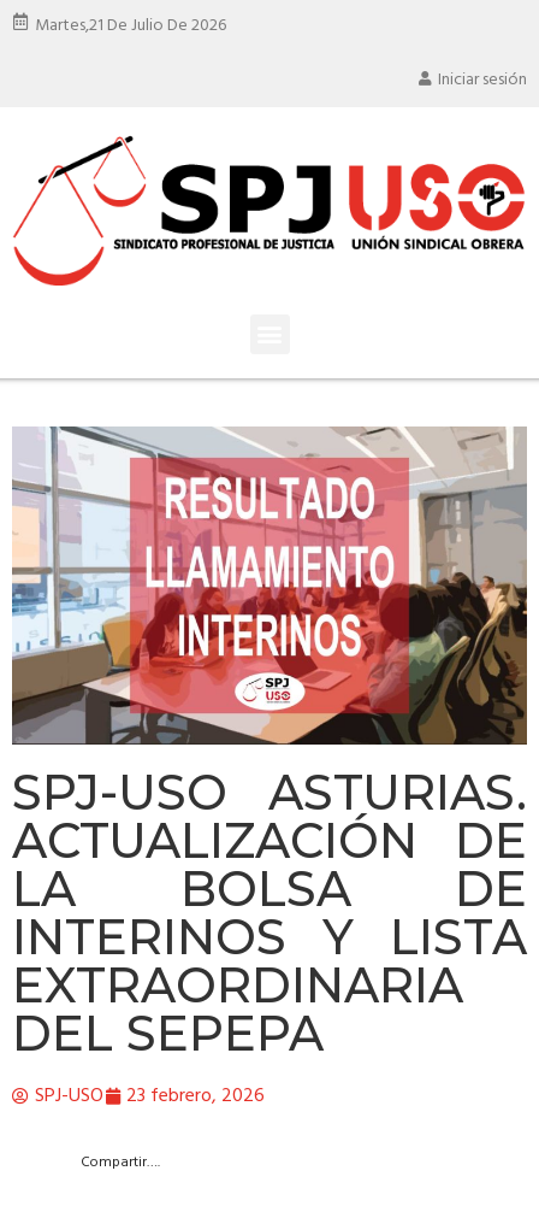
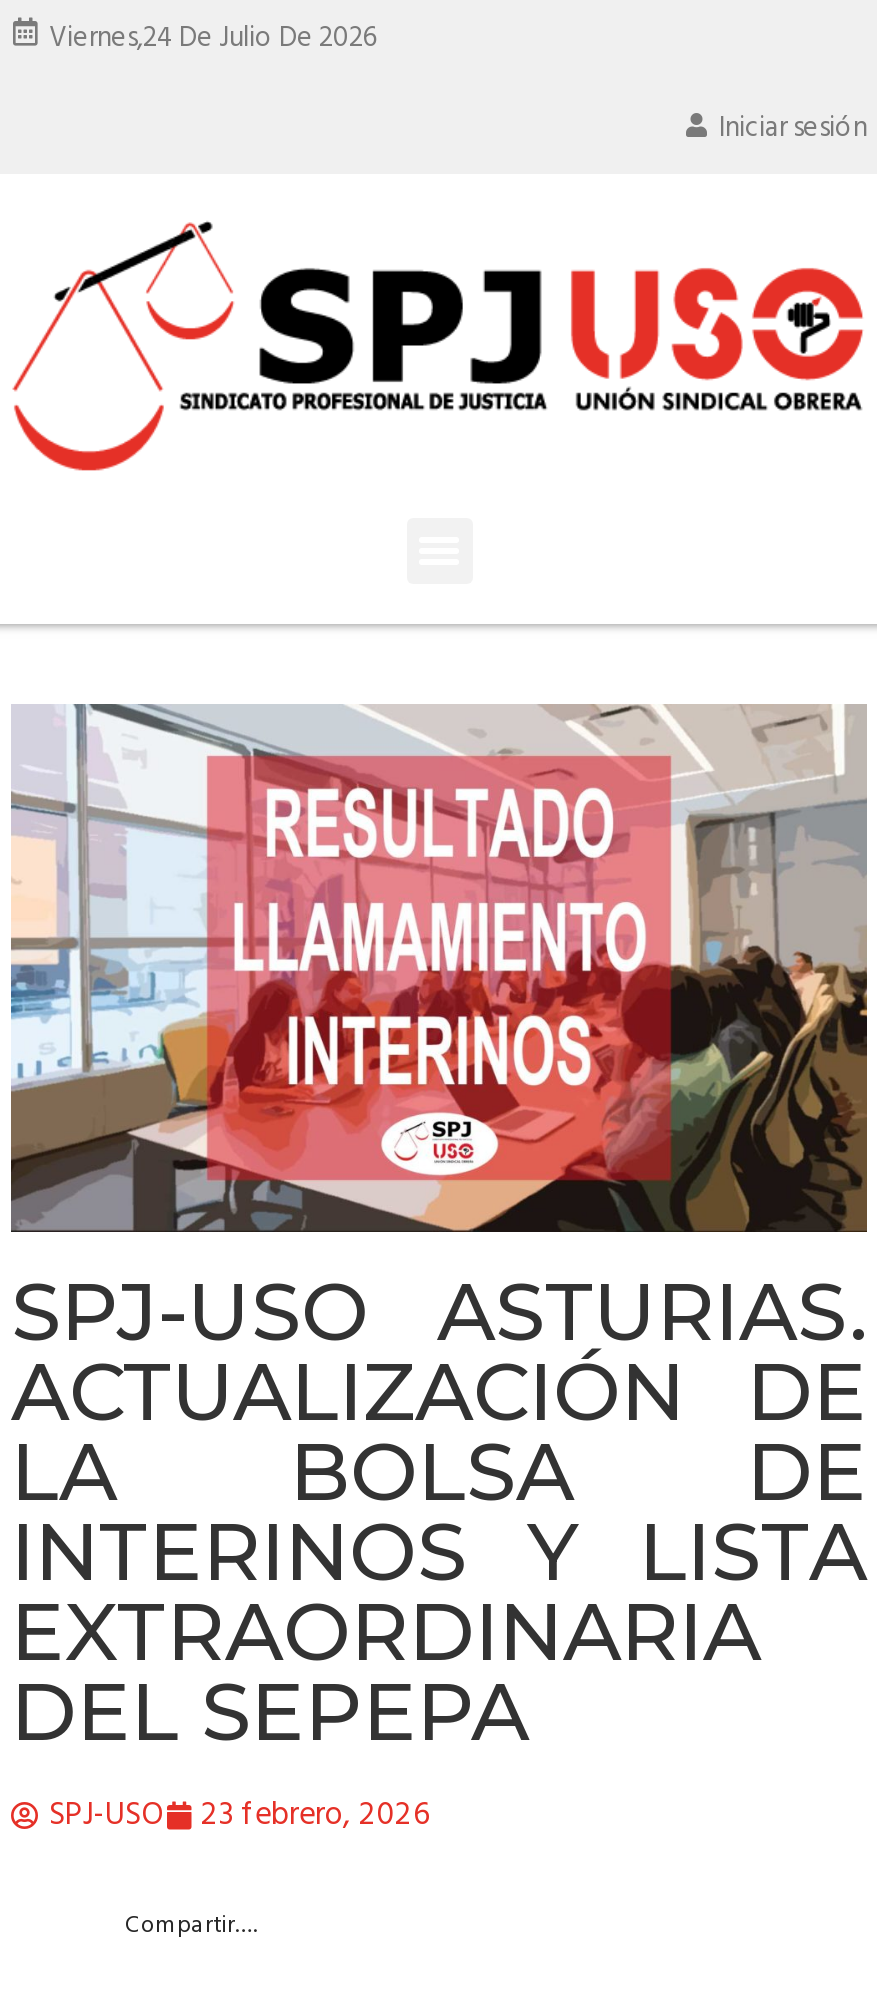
[35,11,226,39] Martes,21 De Julio De 2026 -> [49,15,377,61] Viernes,24 De Julio De 2026

